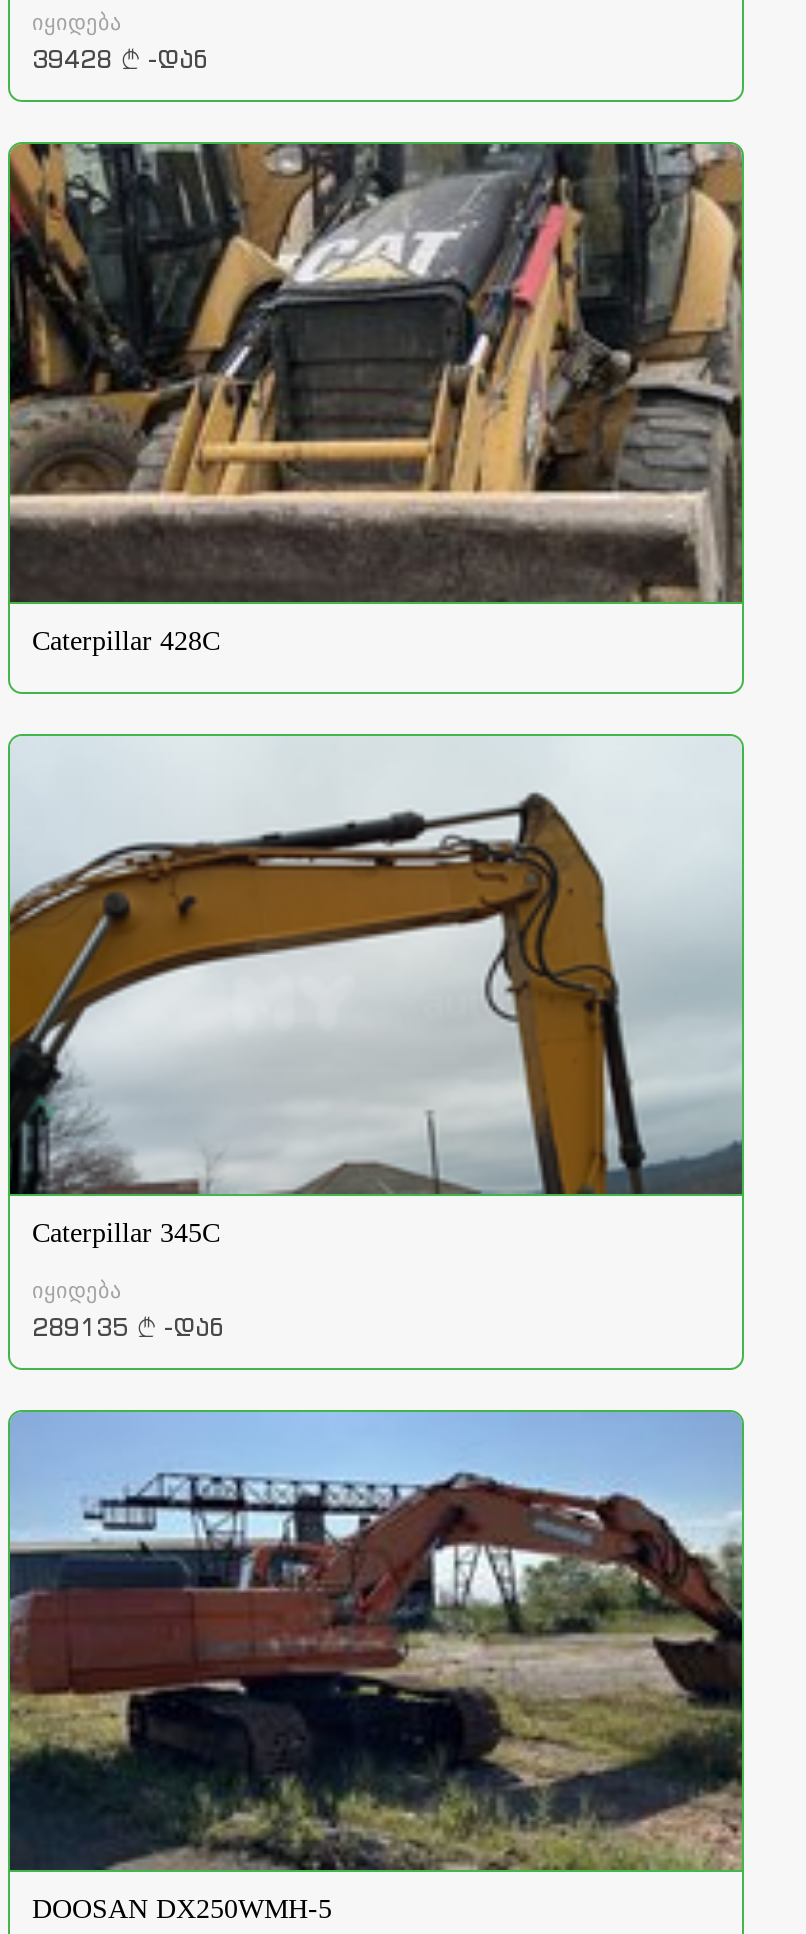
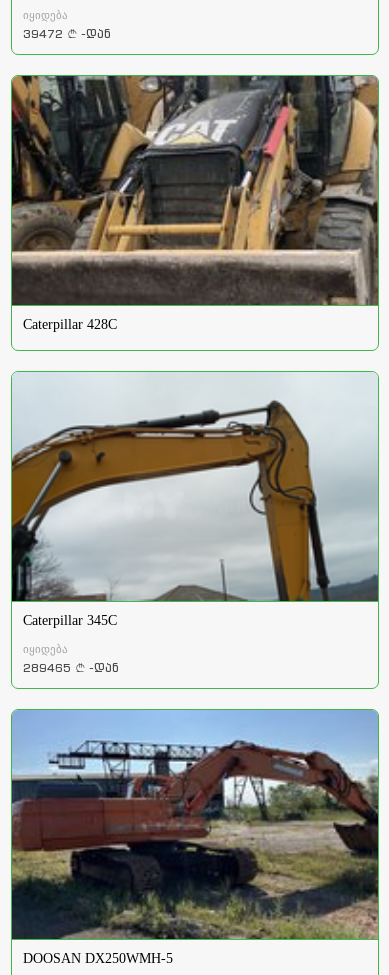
[32,44,208,74] 39428 a -დან -> [23,26,111,41] 39472 a -დან
[32,1312,224,1342] 289135 a -დან -> [23,660,119,675] 289465 a -დან

